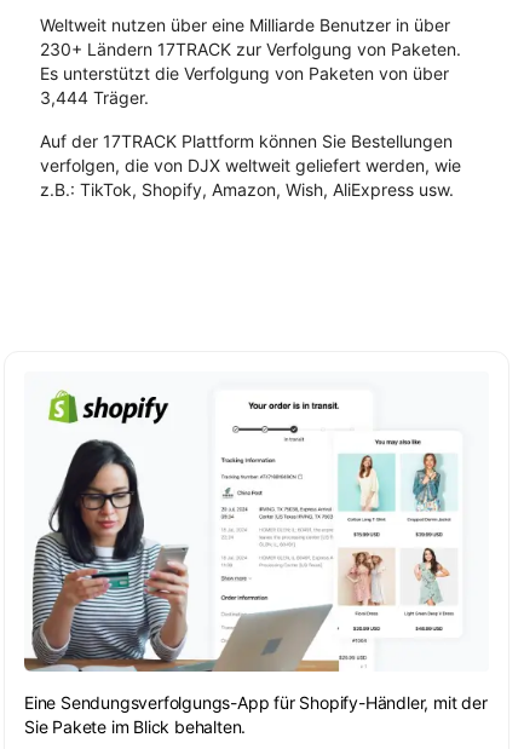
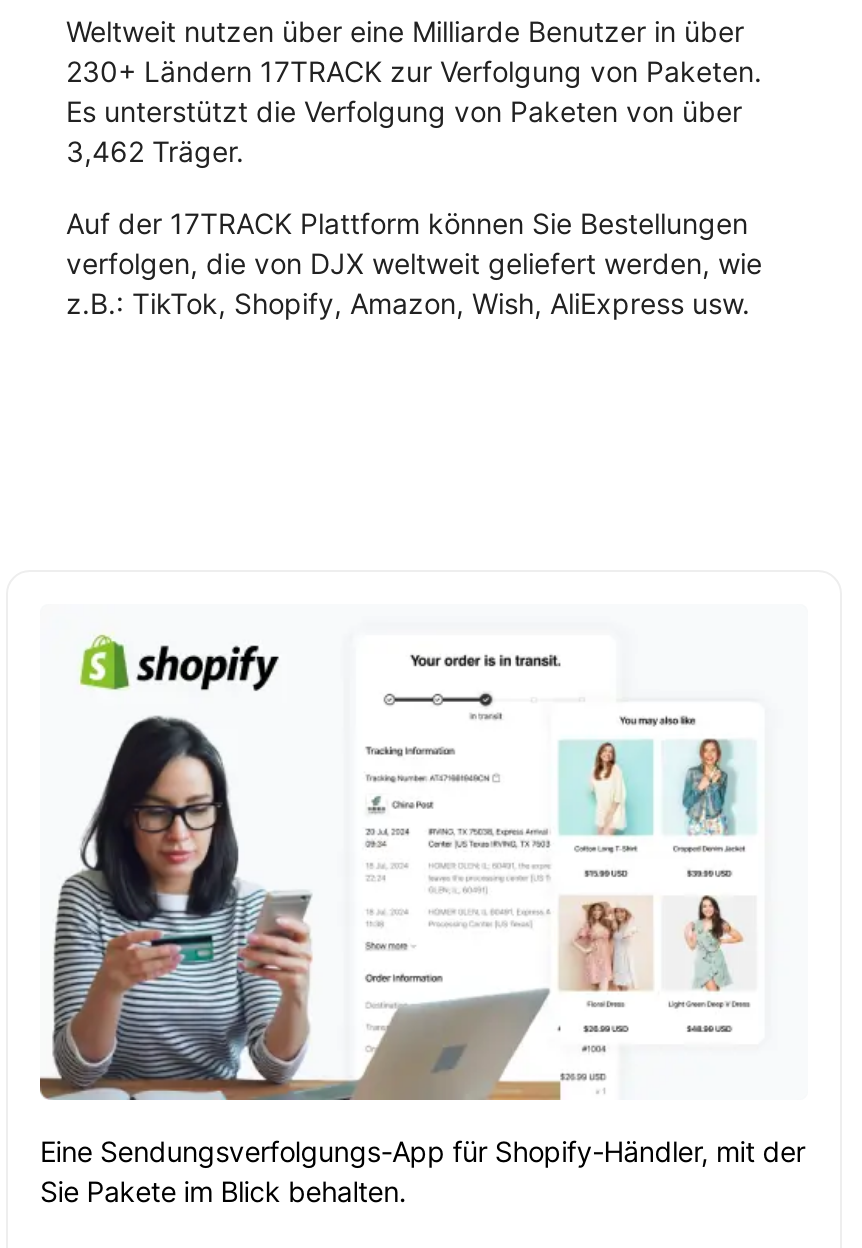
[40,87,149,108] 3,444 Träger. -> [66,134,244,168] 3,462 Träger.

